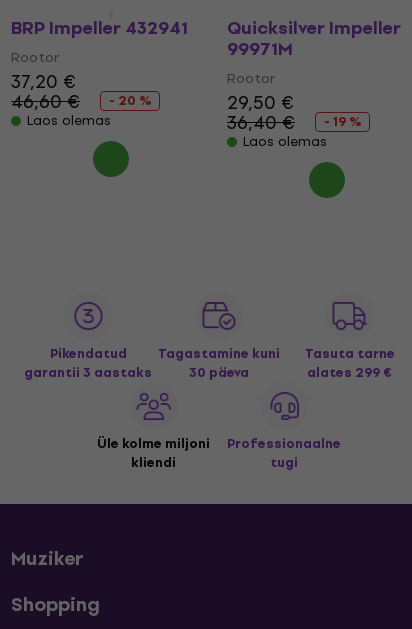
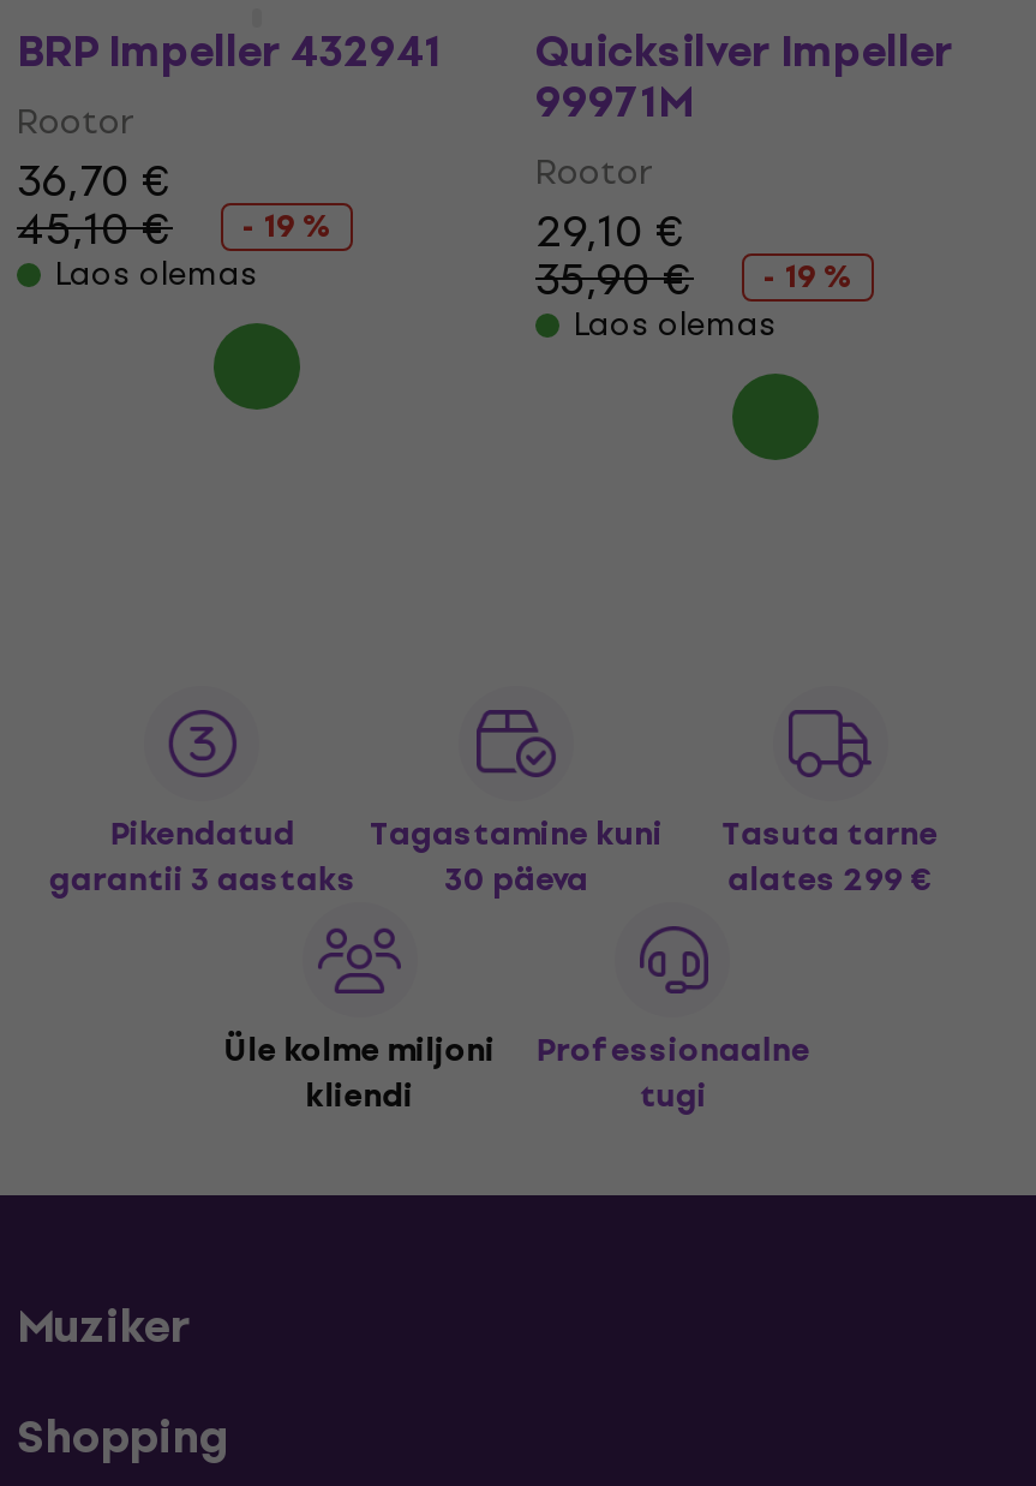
[11,67,76,96] 37,20 € -> [17,145,173,215] 36,70 €
[11,87,80,116] 46,60 € -> [17,193,173,263] 45,10 €
[109,90,151,111] - 20 % -> [242,201,331,251] - 19 %
[227,88,294,117] 29,50 € -> [535,196,687,265] 29,10 €
[227,108,361,137] 36,40 € - 19 % -> [535,244,852,314] 35,90 € - 19 %

